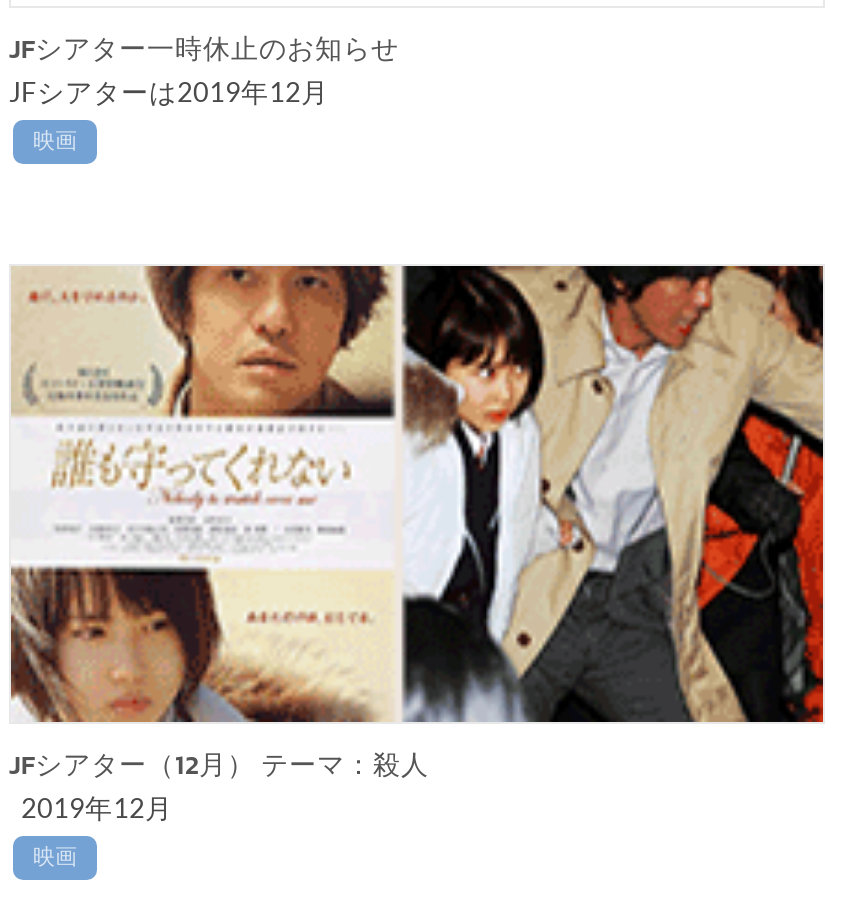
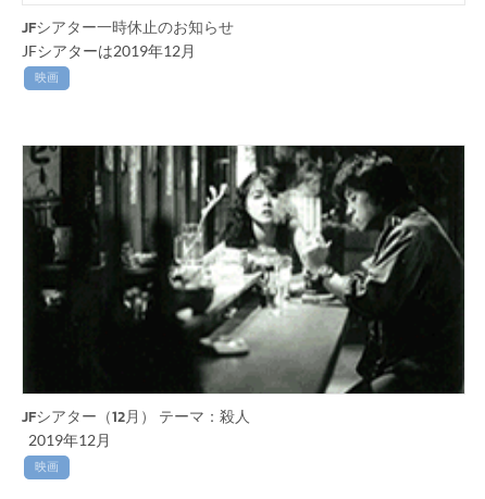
[9,264,825,724] [image] -> [22,145,465,395] [image]

